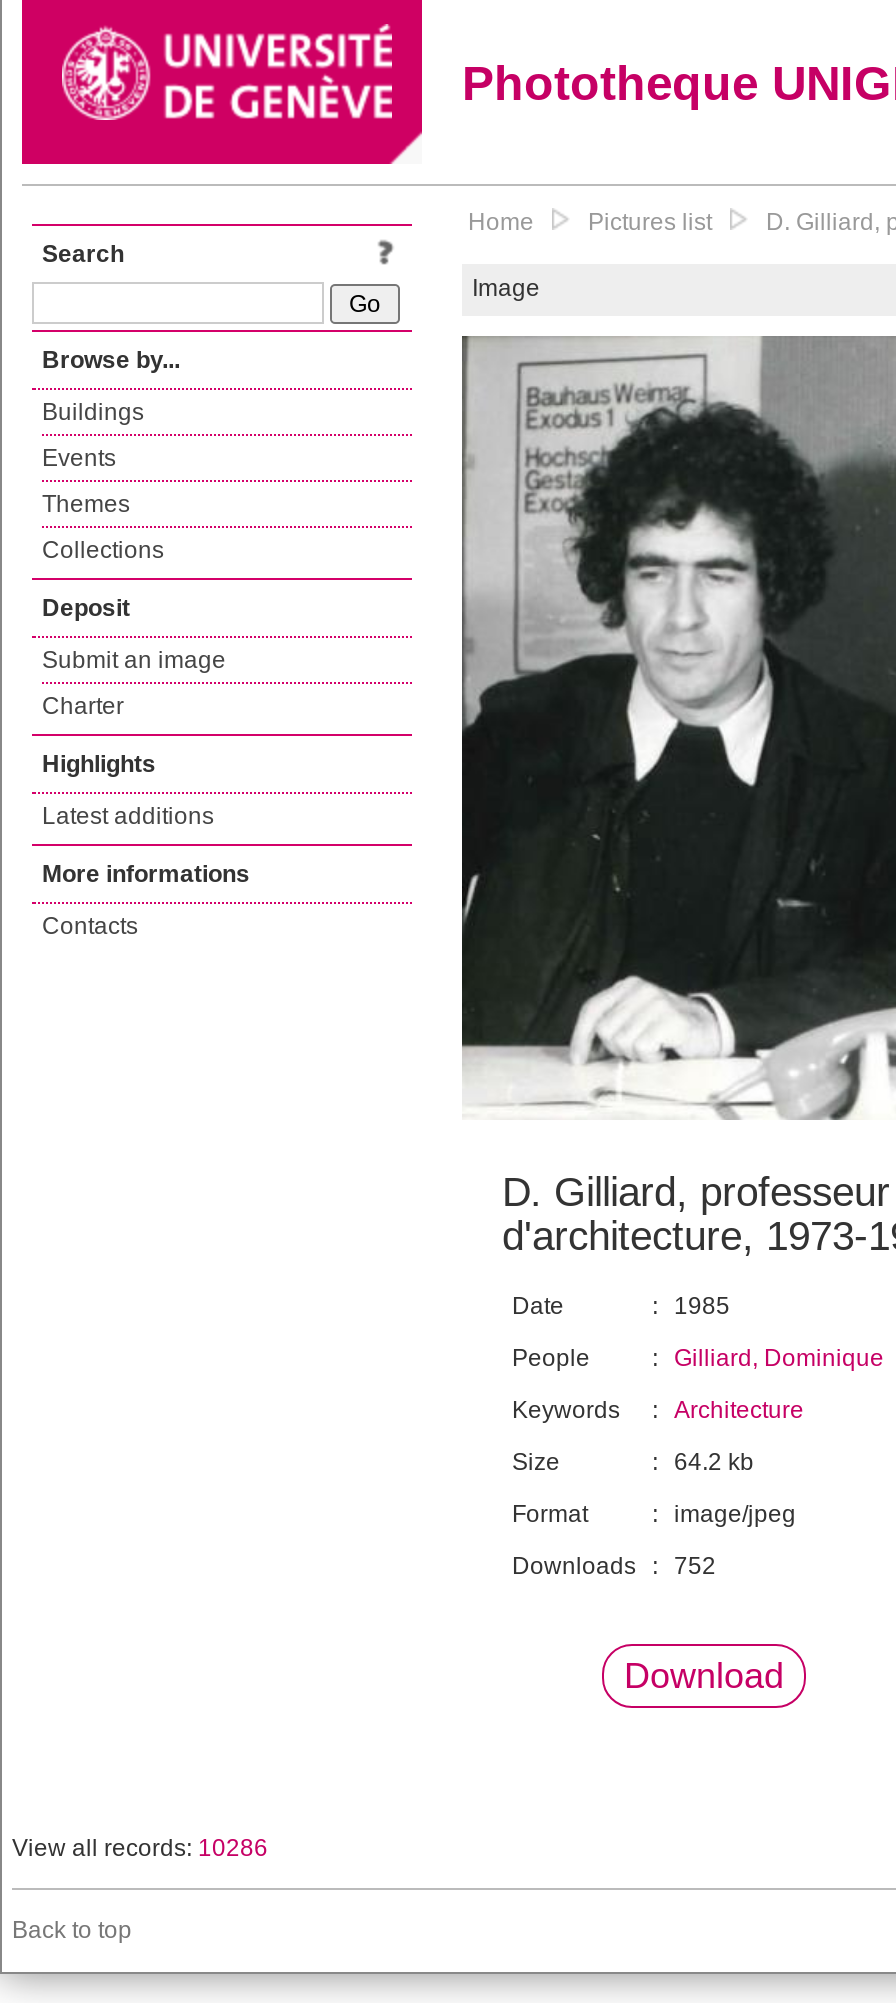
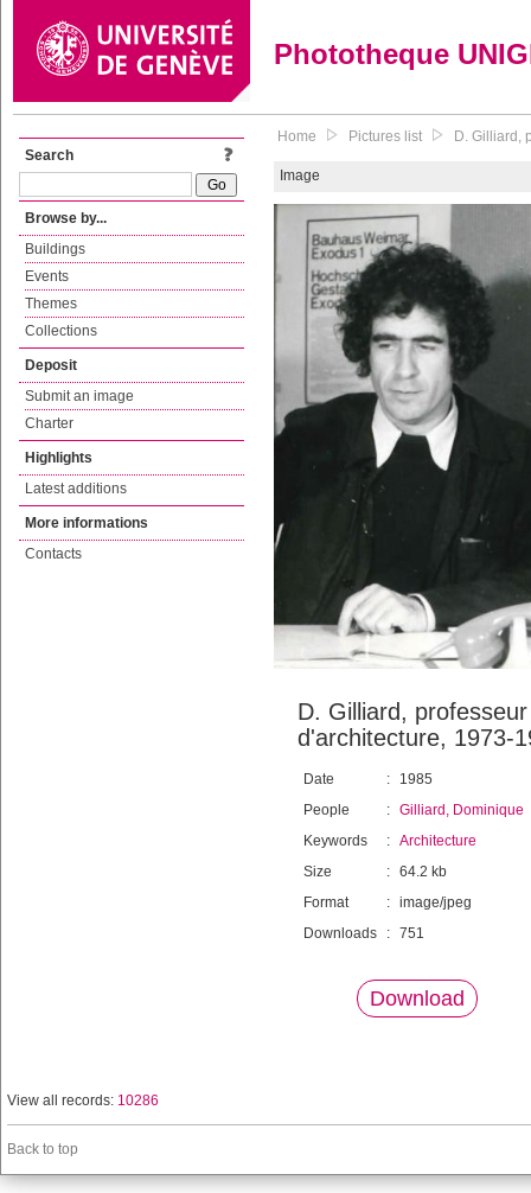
[512,1551,716,1579] Downloads : 752 -> [303,925,424,941] Downloads : 751

